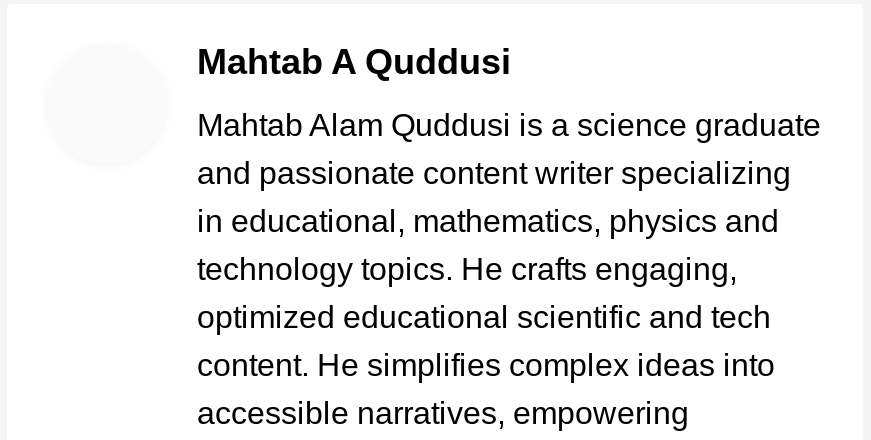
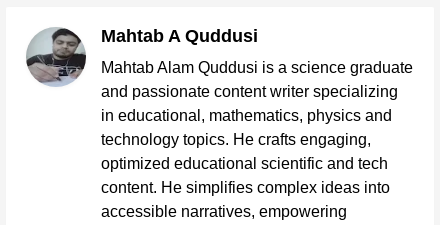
none -> [25,27,87,87] [image]

